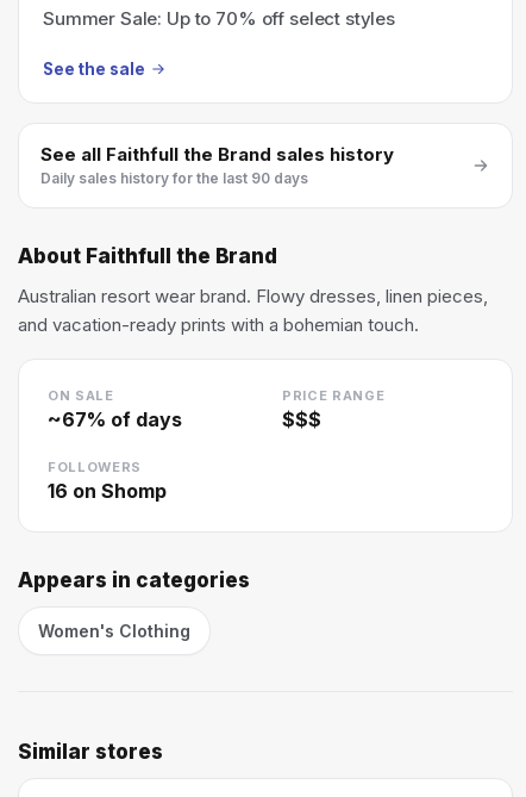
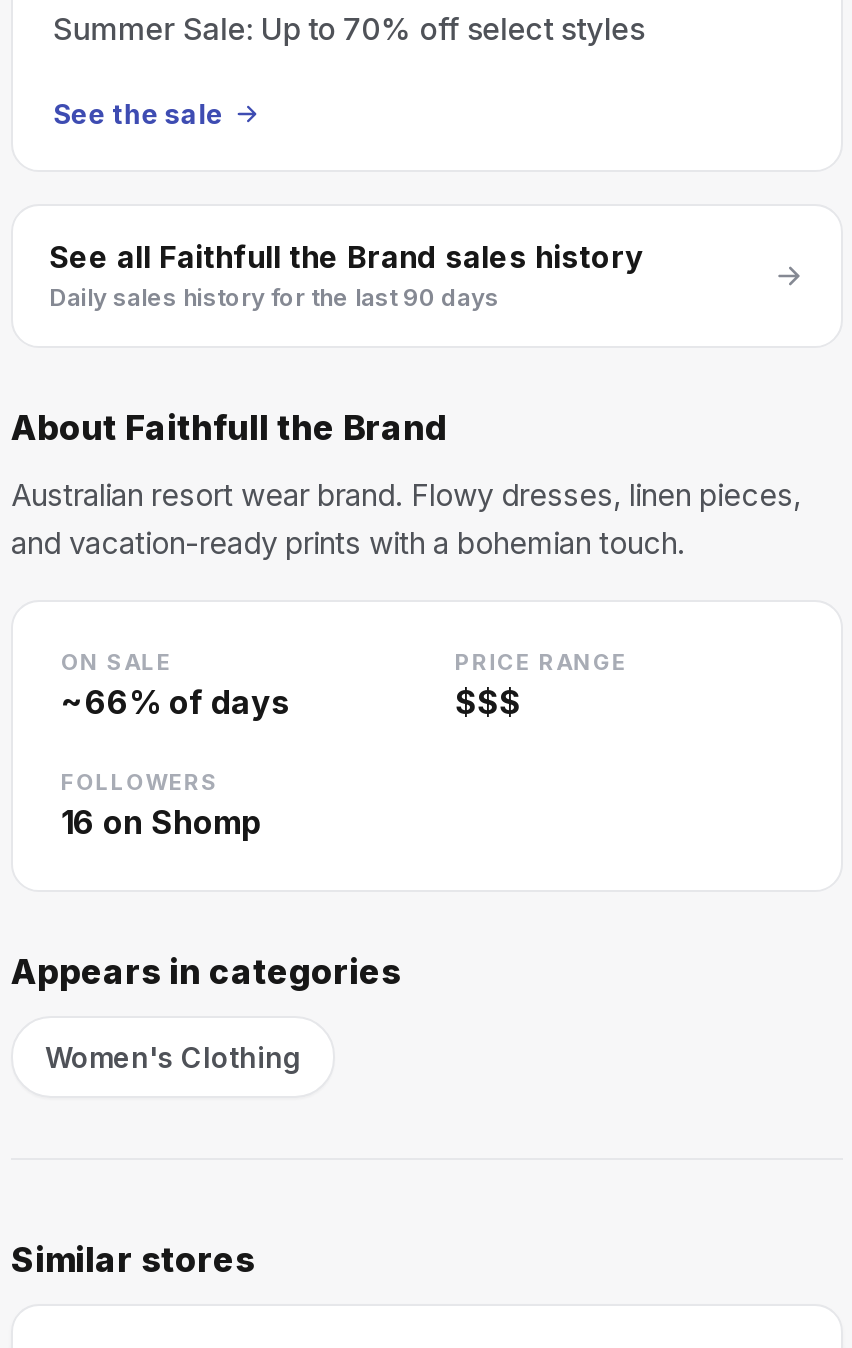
[48,407,182,431] ~67% of days -> [61,682,289,722] ~66% of days

